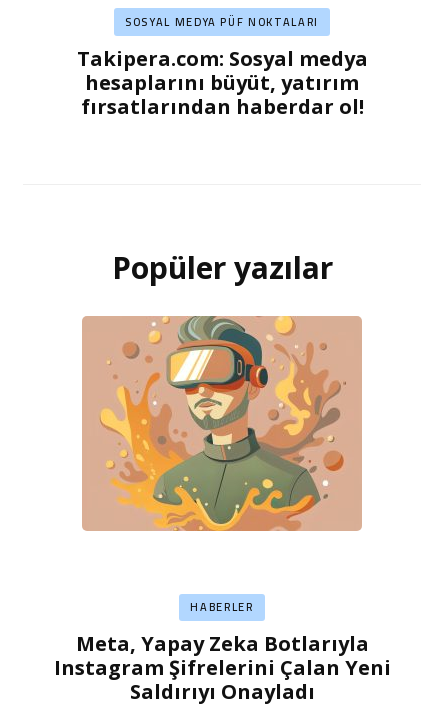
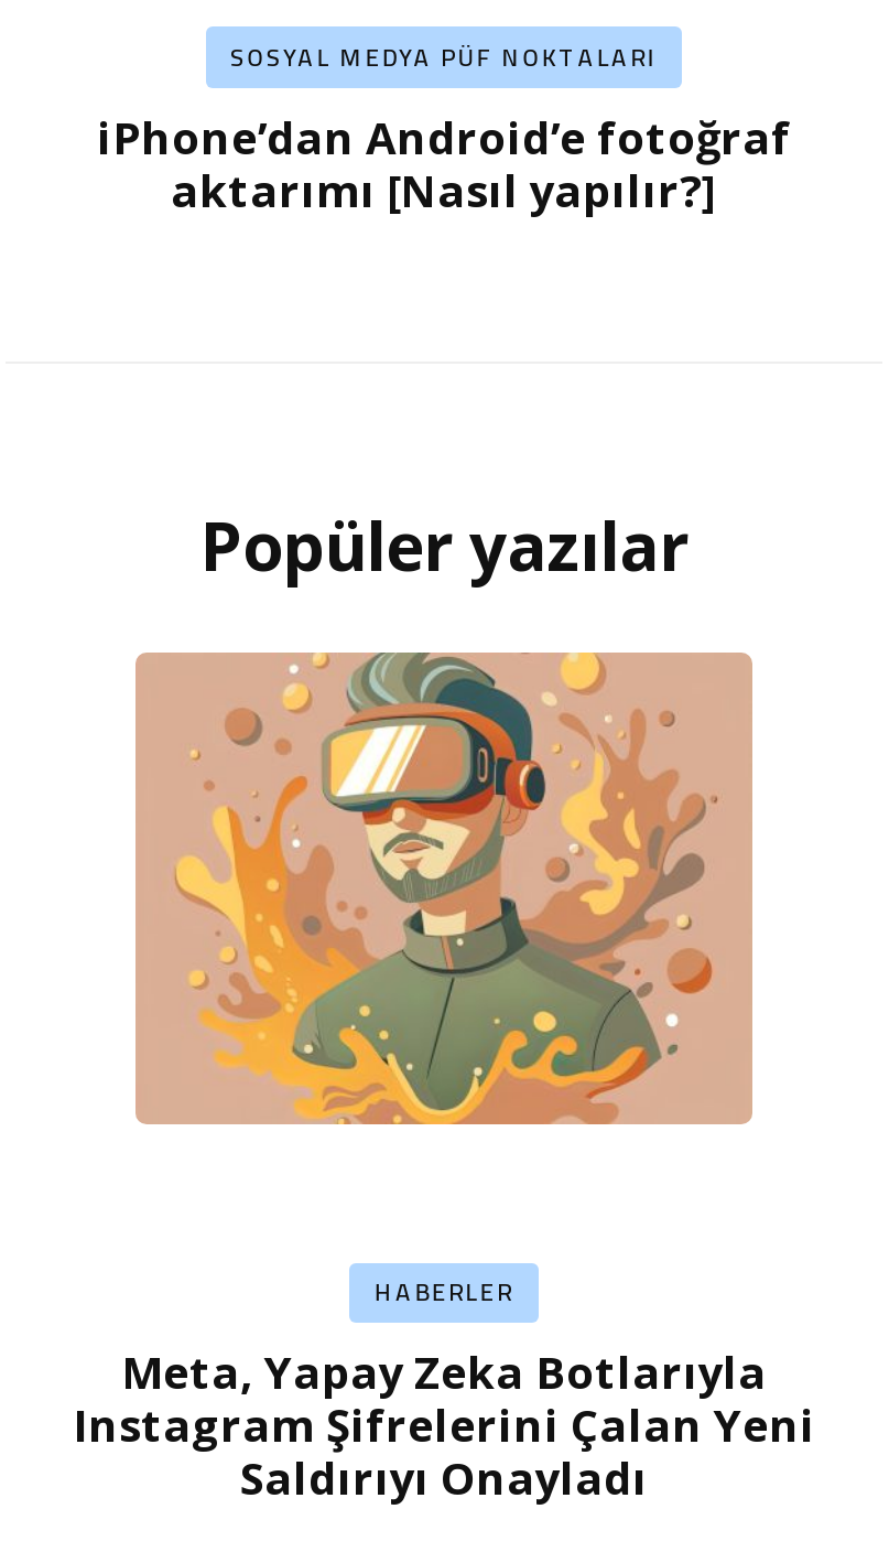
[76,45,367,120] Takipera.com: Sosyal medya | hesaplarını büyüt, yatırım | fırsatlarından haberdar ol! -> [97,108,791,220] iPhone’dan Android’e fotoğraf | aktarımı [Nasıl yapılır?]

